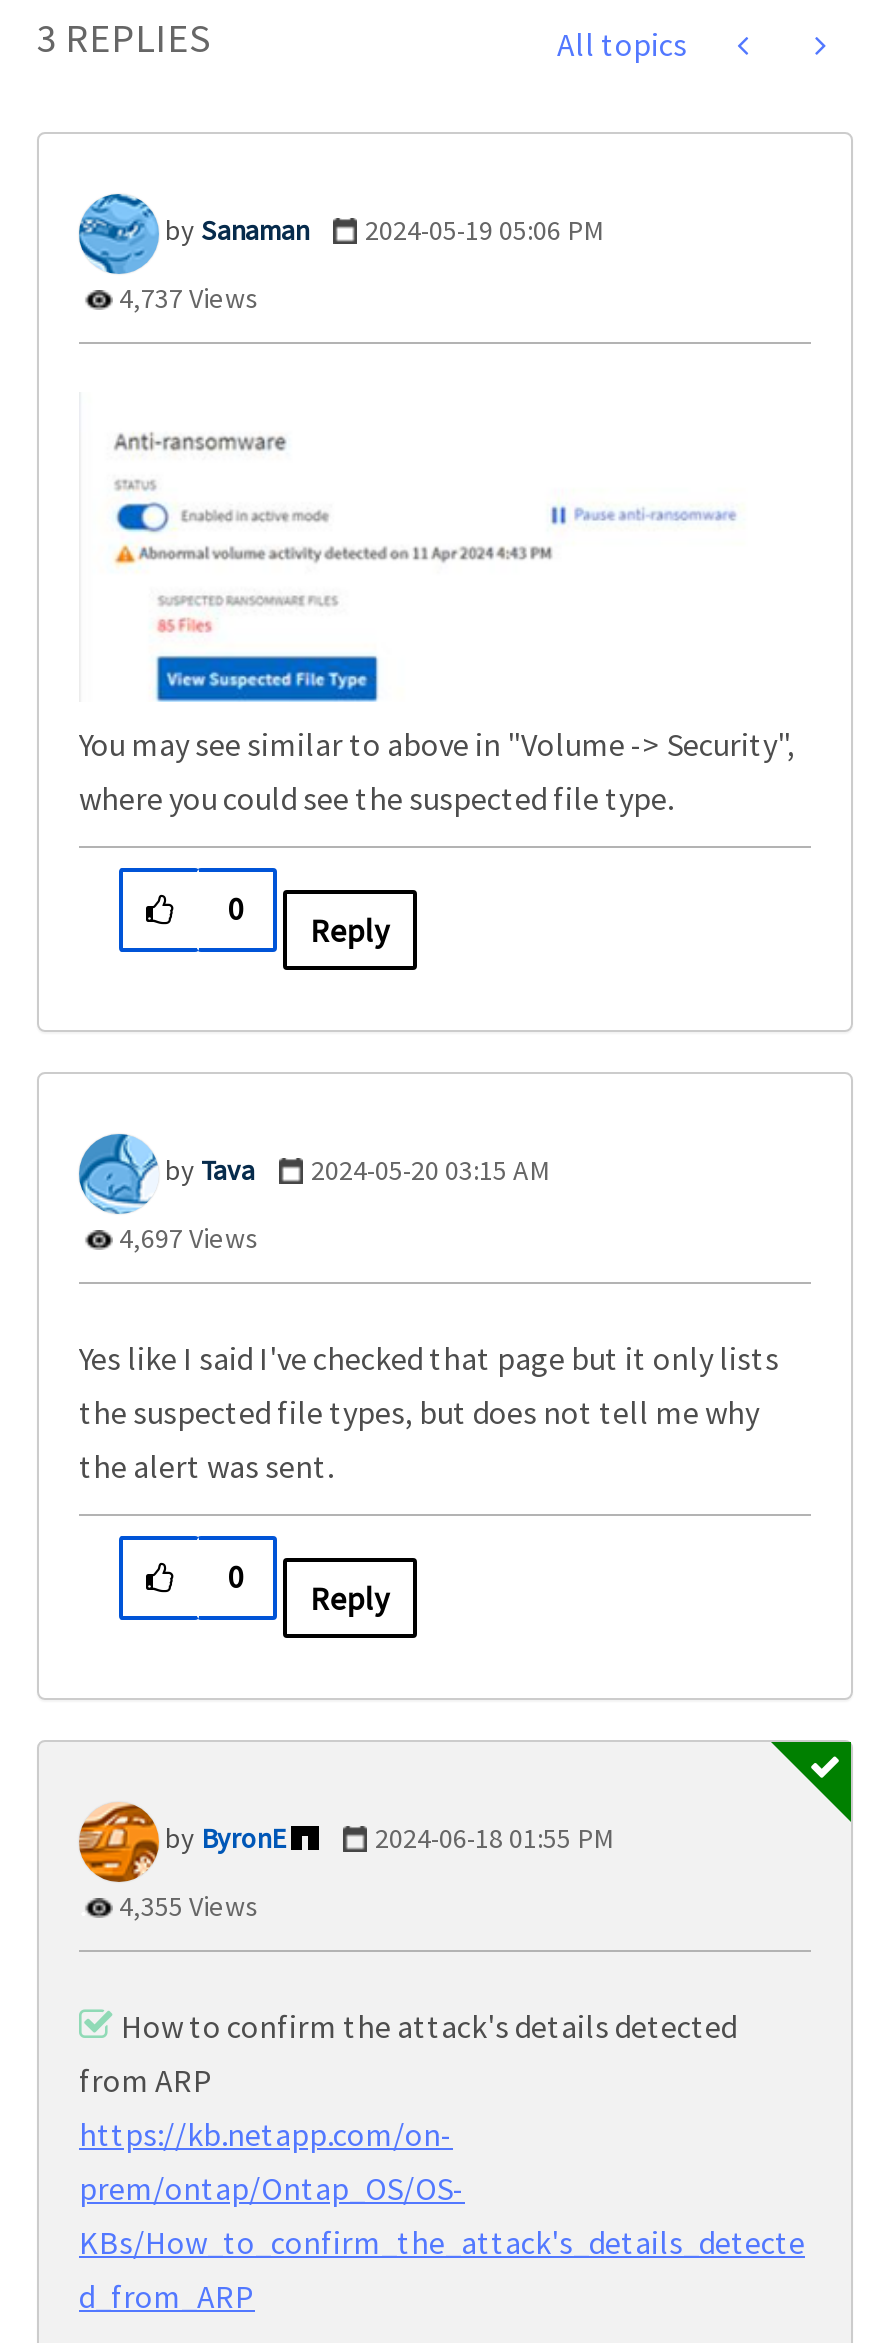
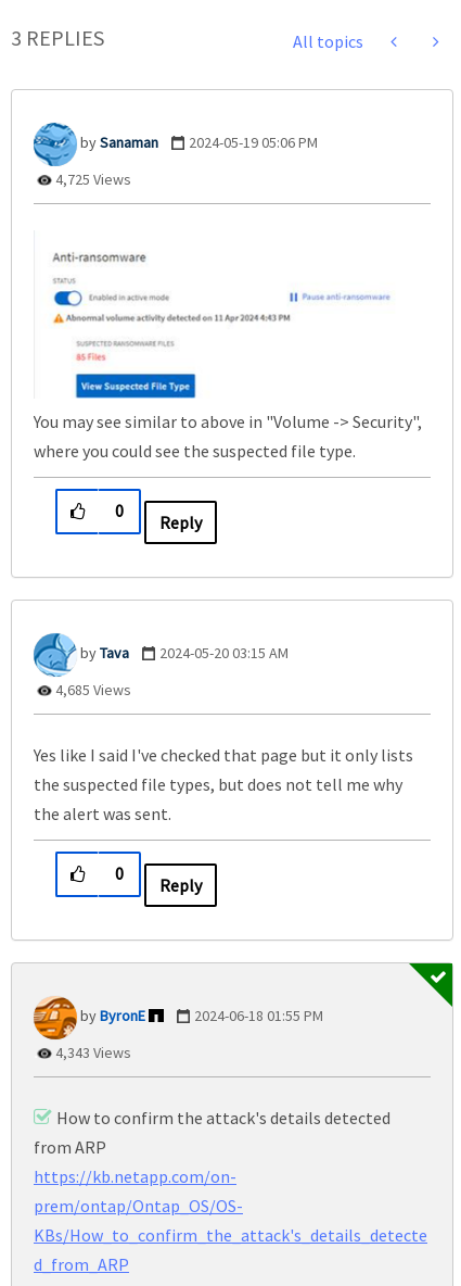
[113,279,259,315] 4,737 Views -> [52,169,131,189] 4,725 Views
[113,1219,259,1255] 4,697 Views -> [52,679,131,699] 4,685 Views
[113,1887,259,1923] 4,355 Views -> [52,1042,131,1062] 4,343 Views

